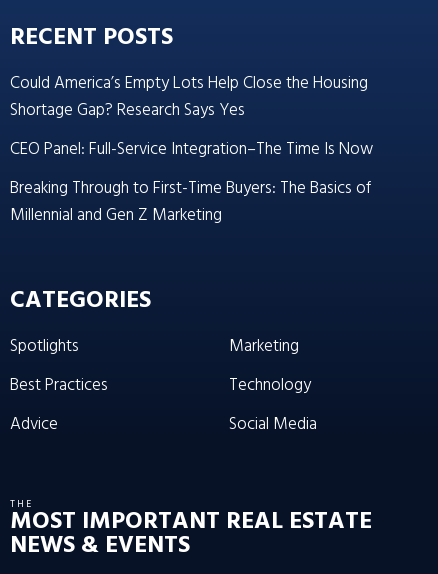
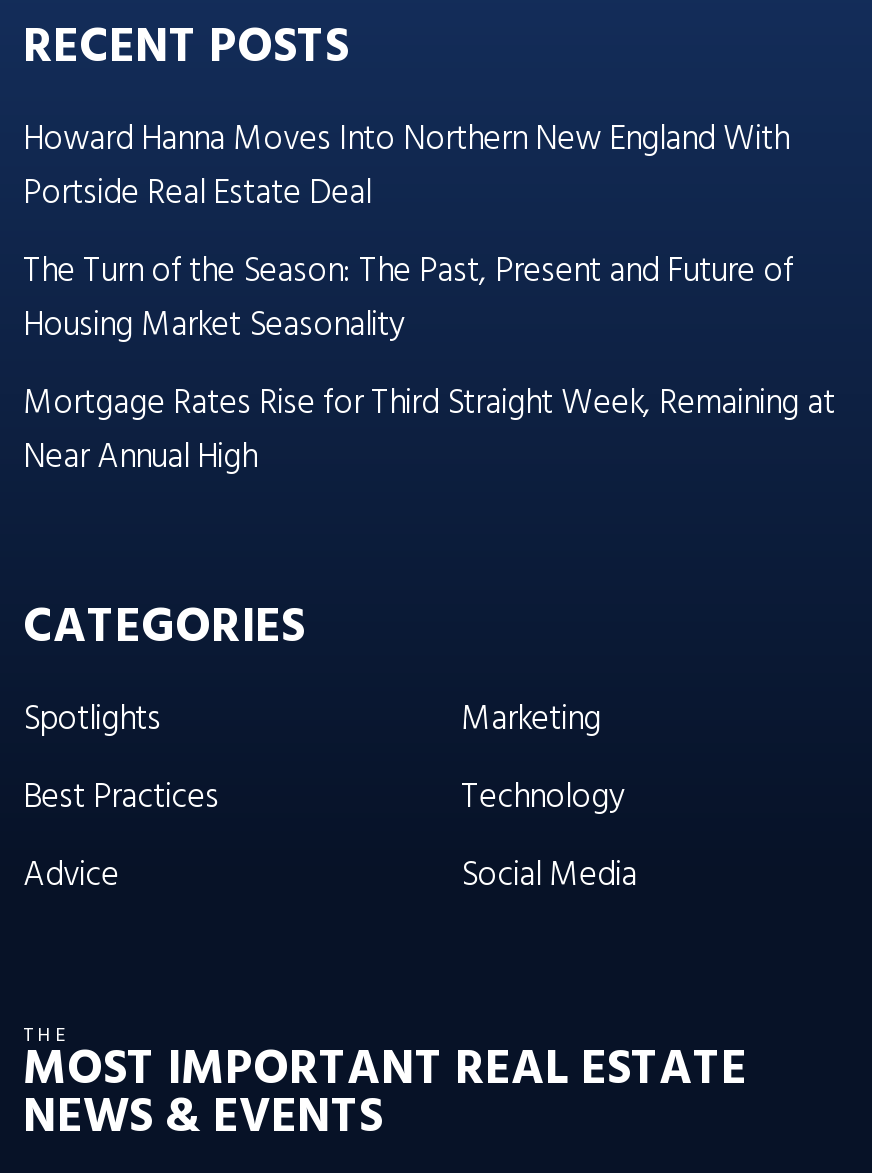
[10,70,373,229] Could America’s Empty Lots Help Close the Housing | Shortage Gap? Research Says Yes | CEO Panel: Full-Service Integration–The Time Is Now | Breaking Through to First-Time Buyers: The Basics of | Millennial and Gen Z Marketing -> [23,113,835,485] Howard Hanna Moves Into Northern New England With | Portside Real Estate Deal | The Turn of the Season: The Past, Present and Future of | Housing Market Seasonality | Mortgage Rates Rise for Third Straight Week, Remaining at | Near Annual High

